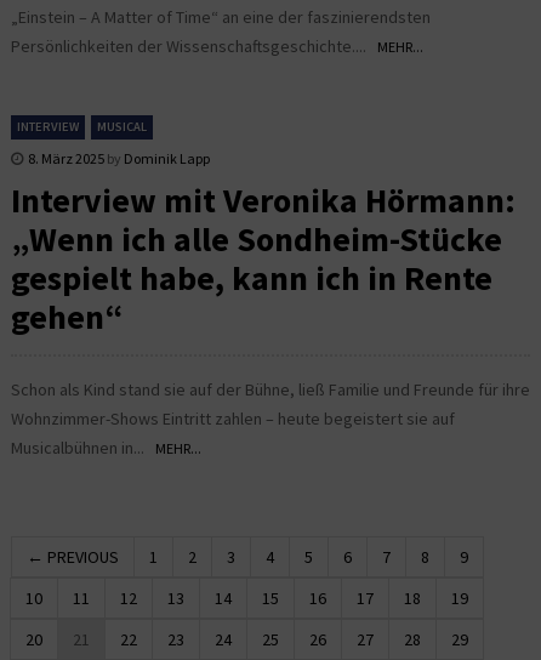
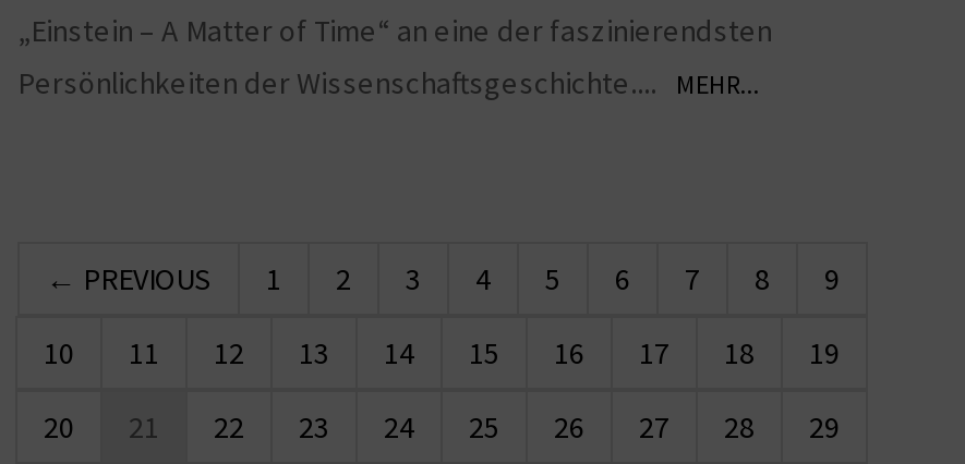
[11,119,530,458] INTERVIEW | MUSICAL | 8. März 2025 by Dominik Lapp | Interview mit Veronika Hörmann: | „Wenn ich alle Sondheim-Stücke | gespielt habe, kann ich in Rente | gehen“ | Schon als Kind stand sie auf der Bühne, ließ Familie und Freunde für ihre | Wohnzimmer-Shows Eintritt zahlen – heute begeistert sie auf | Musicalbühnen in... MEHR... -> none

